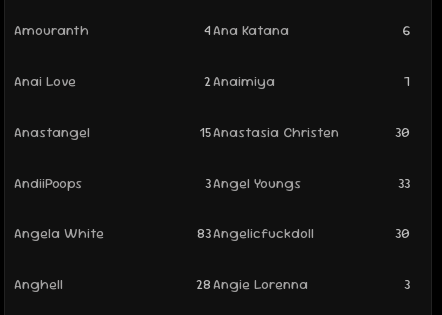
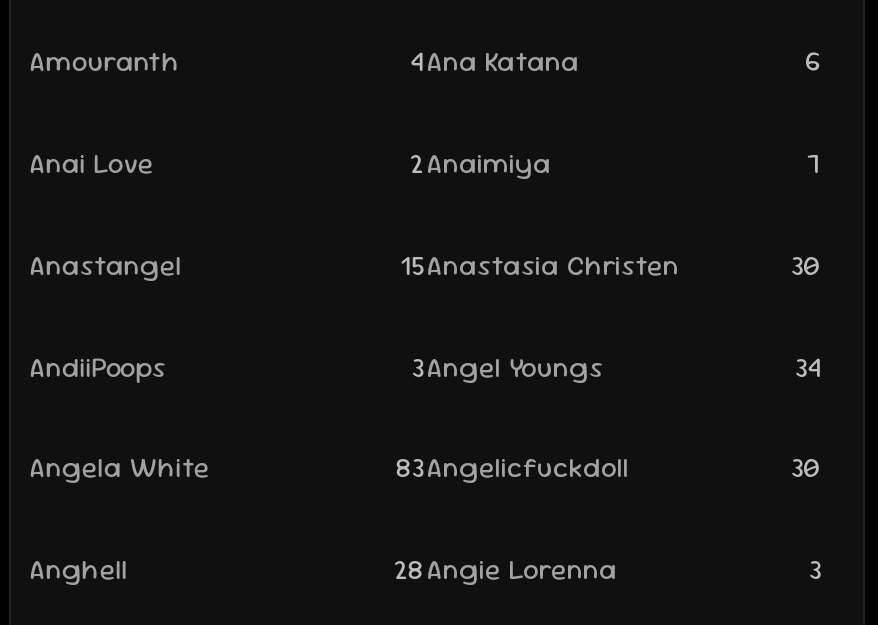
[398,174,410,192] 33 -> [795,348,821,384] 34

